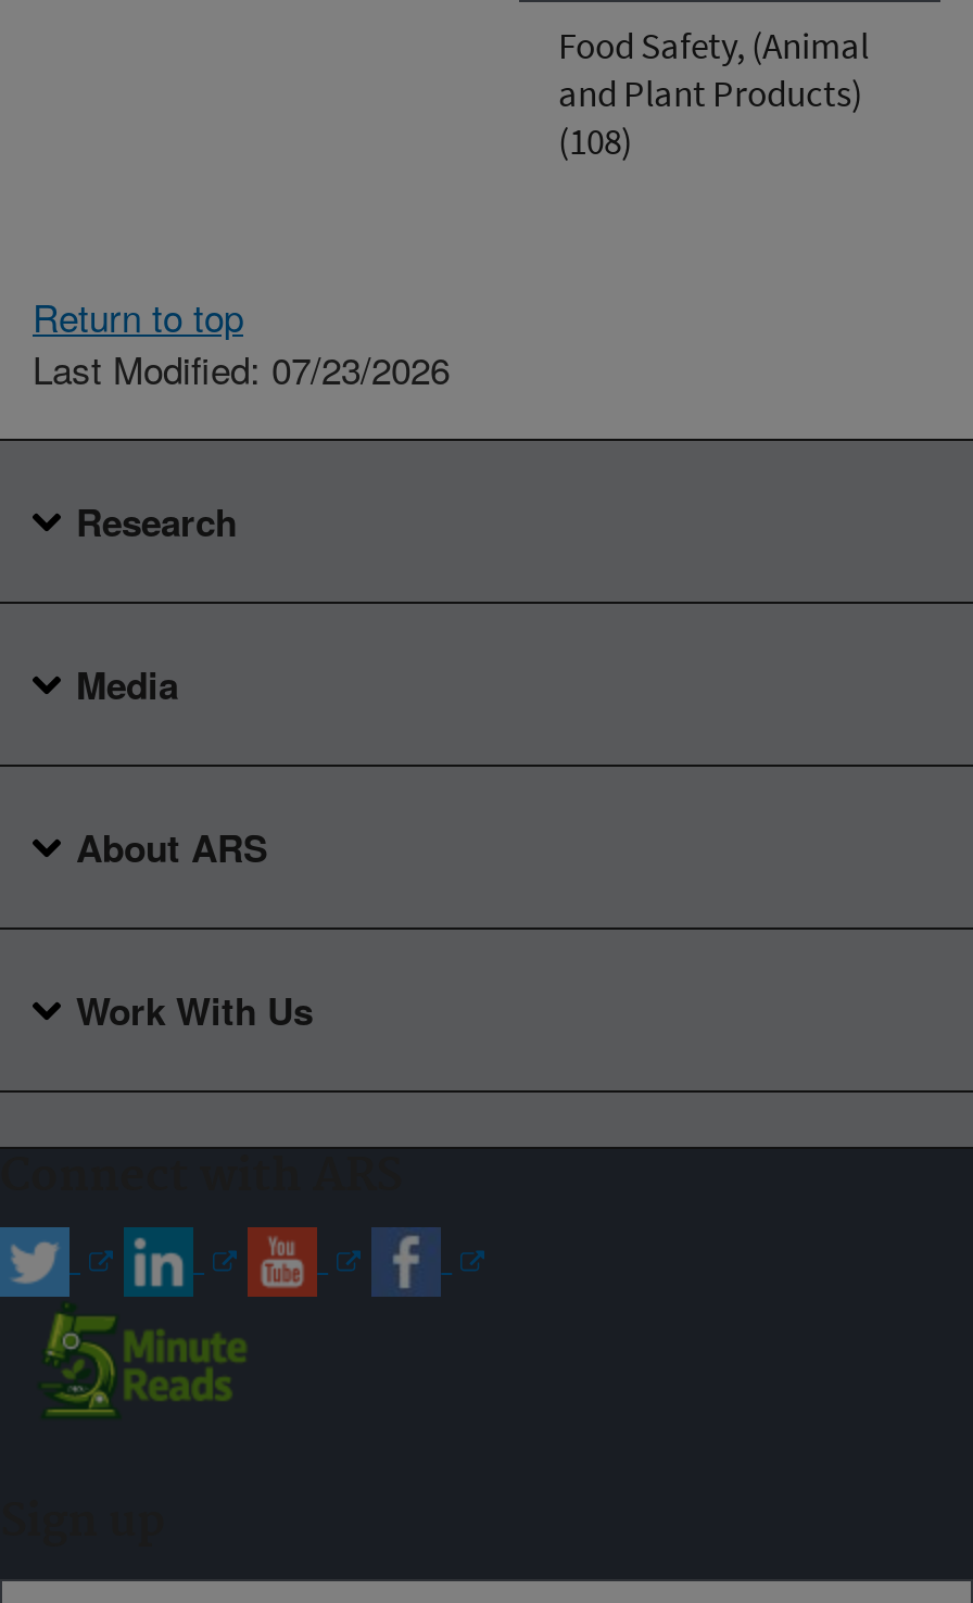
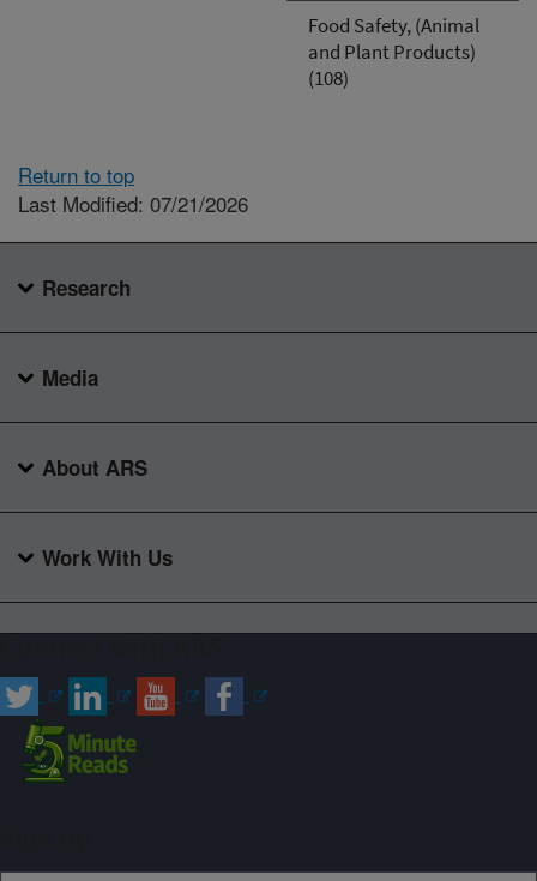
[33,341,450,395] Last Modified: 07/23/2026 -> [18,188,248,218] Last Modified: 07/21/2026

